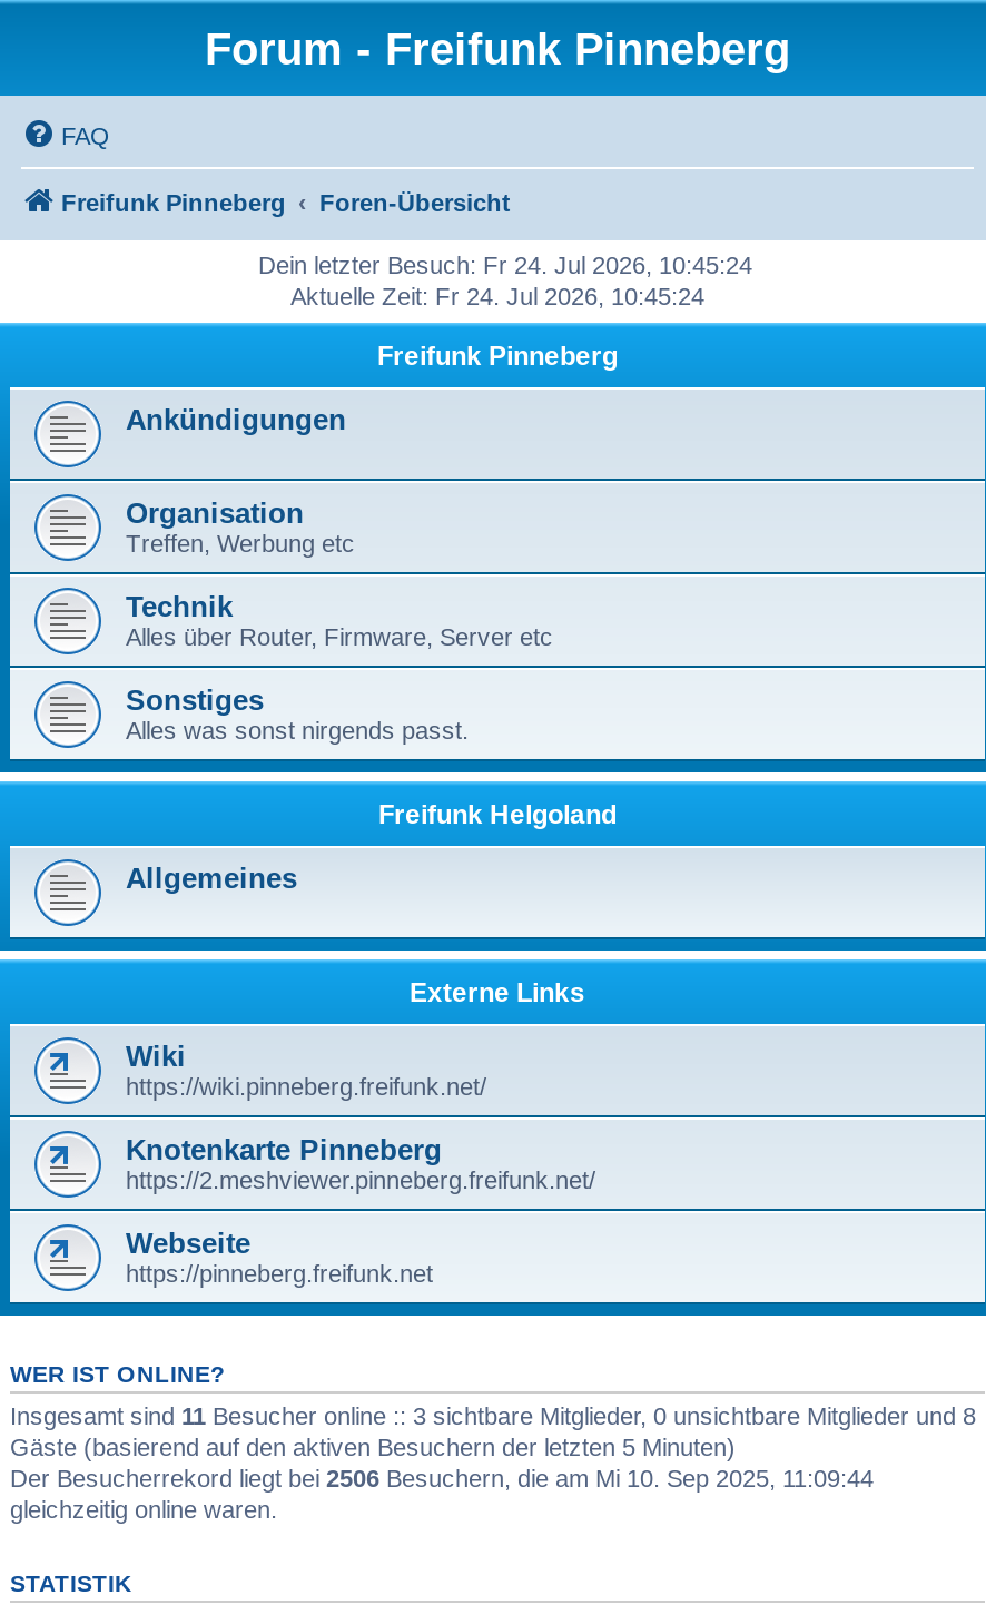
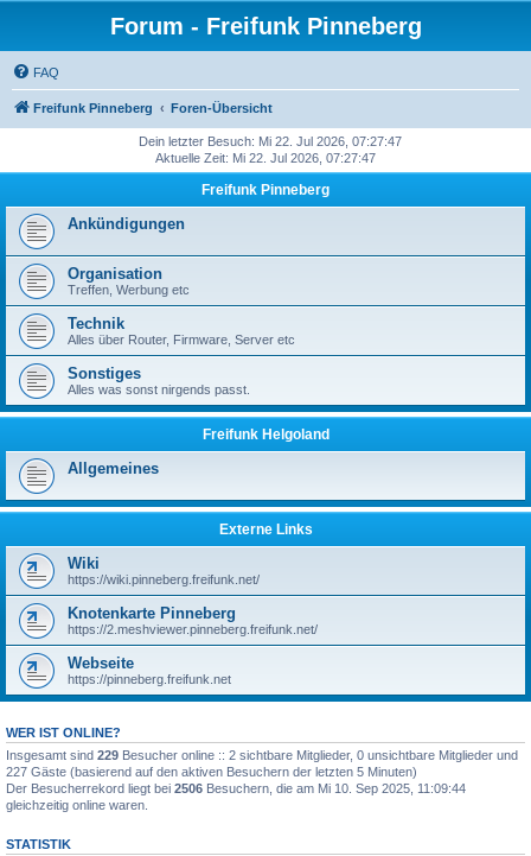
[258,252,752,278] Dein letzter Besuch: Fr 24. Jul 2026, 10:45:24 -> [138,134,401,148] Dein letzter Besuch: Mi 22. Jul 2026, 07:27:47
[290,283,704,309] Aktuelle Zeit: Fr 24. Jul 2026, 10:45:24 -> [155,151,376,165] Aktuelle Zeit: Mi 22. Jul 2026, 07:27:47
[10,1402,976,1460] Insgesamt sind 11 Besucher online :: 3 sichtbare Mitglieder, 0 unsichtbare Mitglieder und 8 | Gäste (basierend auf den aktiven Besuchern der letzten 5 Minuten) -> [6,748,518,779] Insgesamt sind 229 Besucher online :: 2 sichtbare Mitglieder, 0 unsichtbare Mitglieder und | 227 Gäste (basierend auf den aktiven Besuchern der letzten 5 Minuten)

